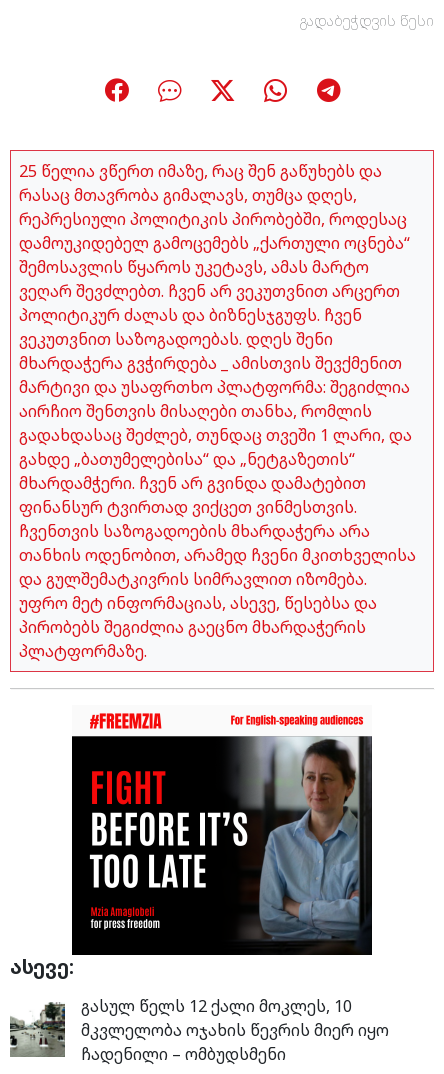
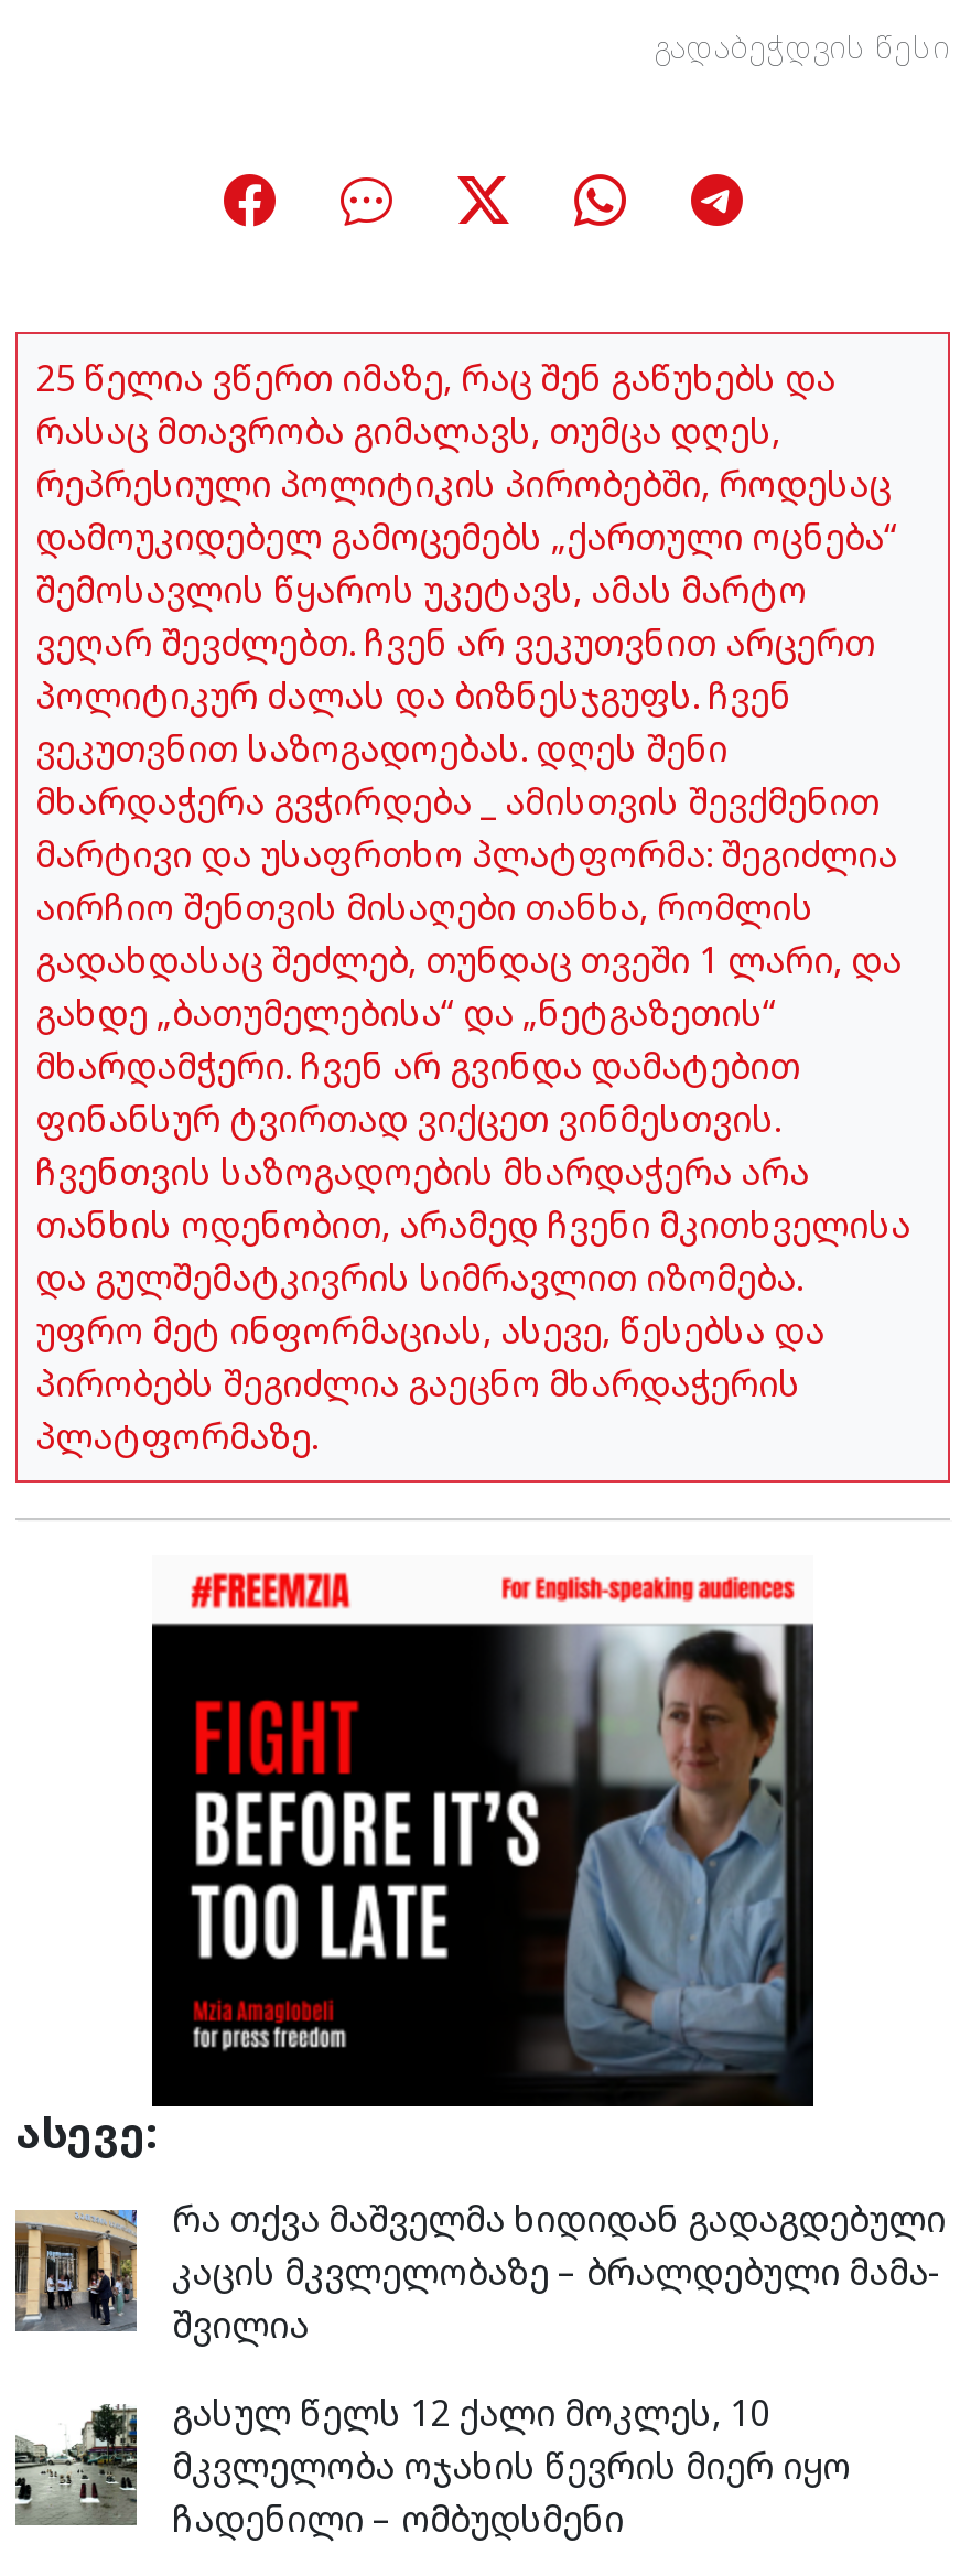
none -> [13,2194,946,2348] [image] | რა თქვა მაშველმა ხიდიდან გადაგდებული | კაცის მკვლელობაზე – ბრალდებული მამა- | შვილია

